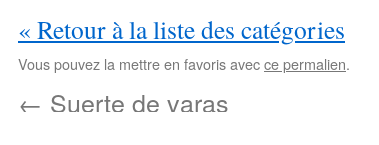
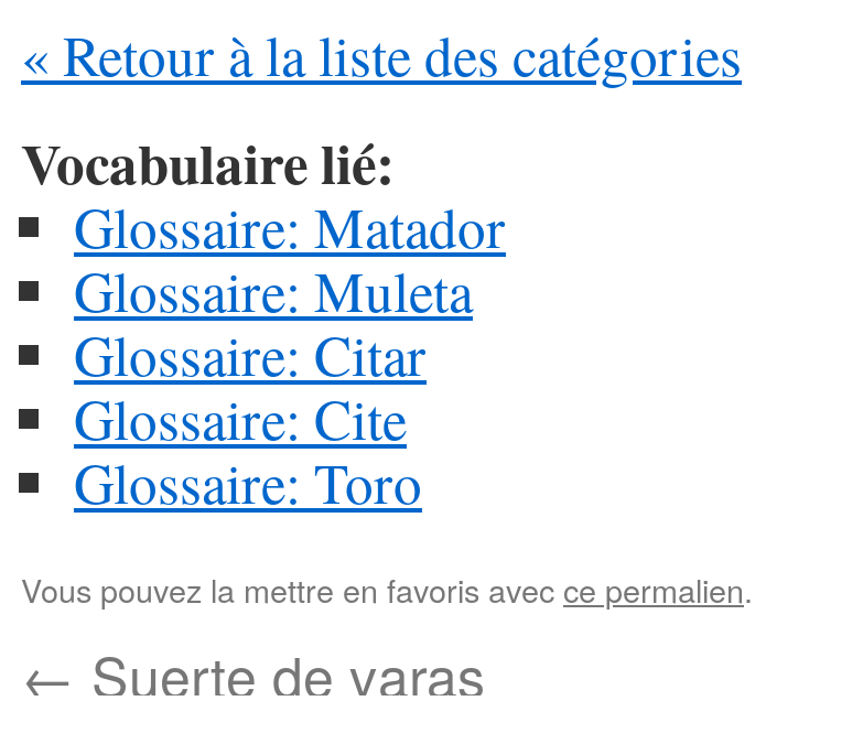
none -> [21,120,506,519] Vocabulaire lié: | Glossaire: Matador | Glossaire: Muleta | Glossaire: Citar | Glossaire: Cite | Glossaire: Toro

